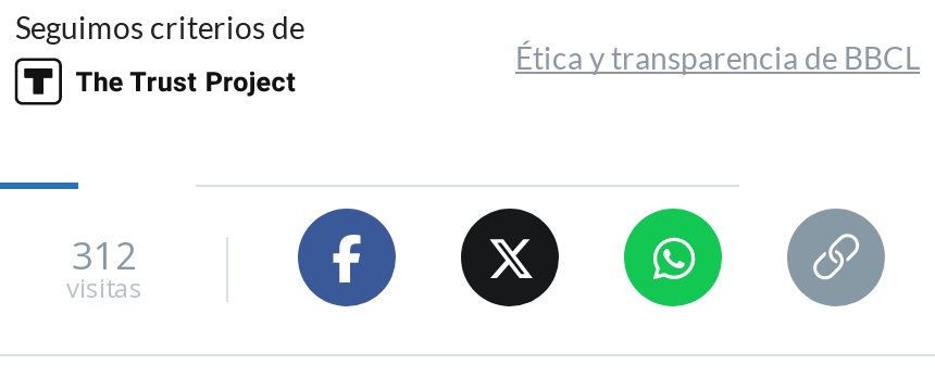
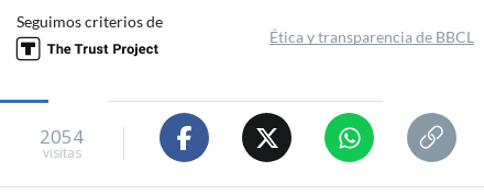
[72,230,137,280] 312 -> [40,124,84,149] 2054

